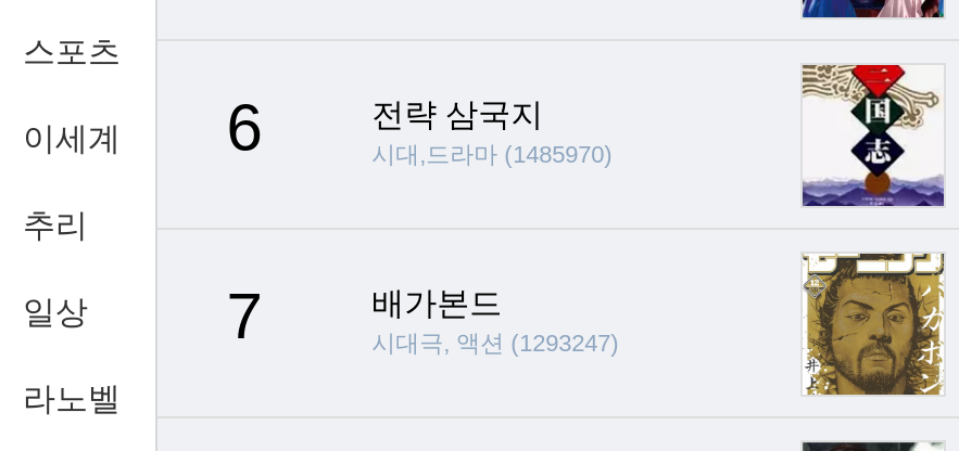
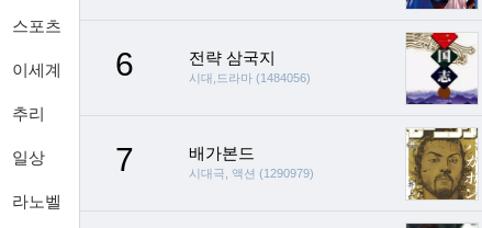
[372,141,613,167] 시대,드라마 (1485970) -> [189,71,310,84] 시대,드라마 (1484056)
[372,330,619,356] 시대극, 액션 (1293247) -> [189,167,314,180] 시대극, 액션 (1290979)

